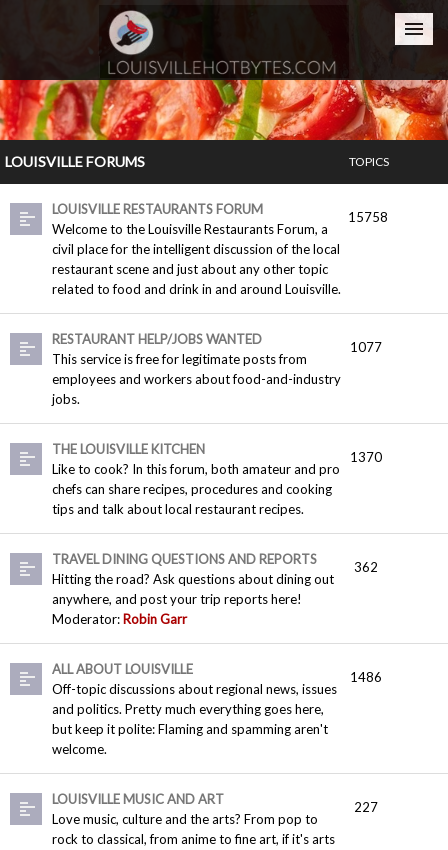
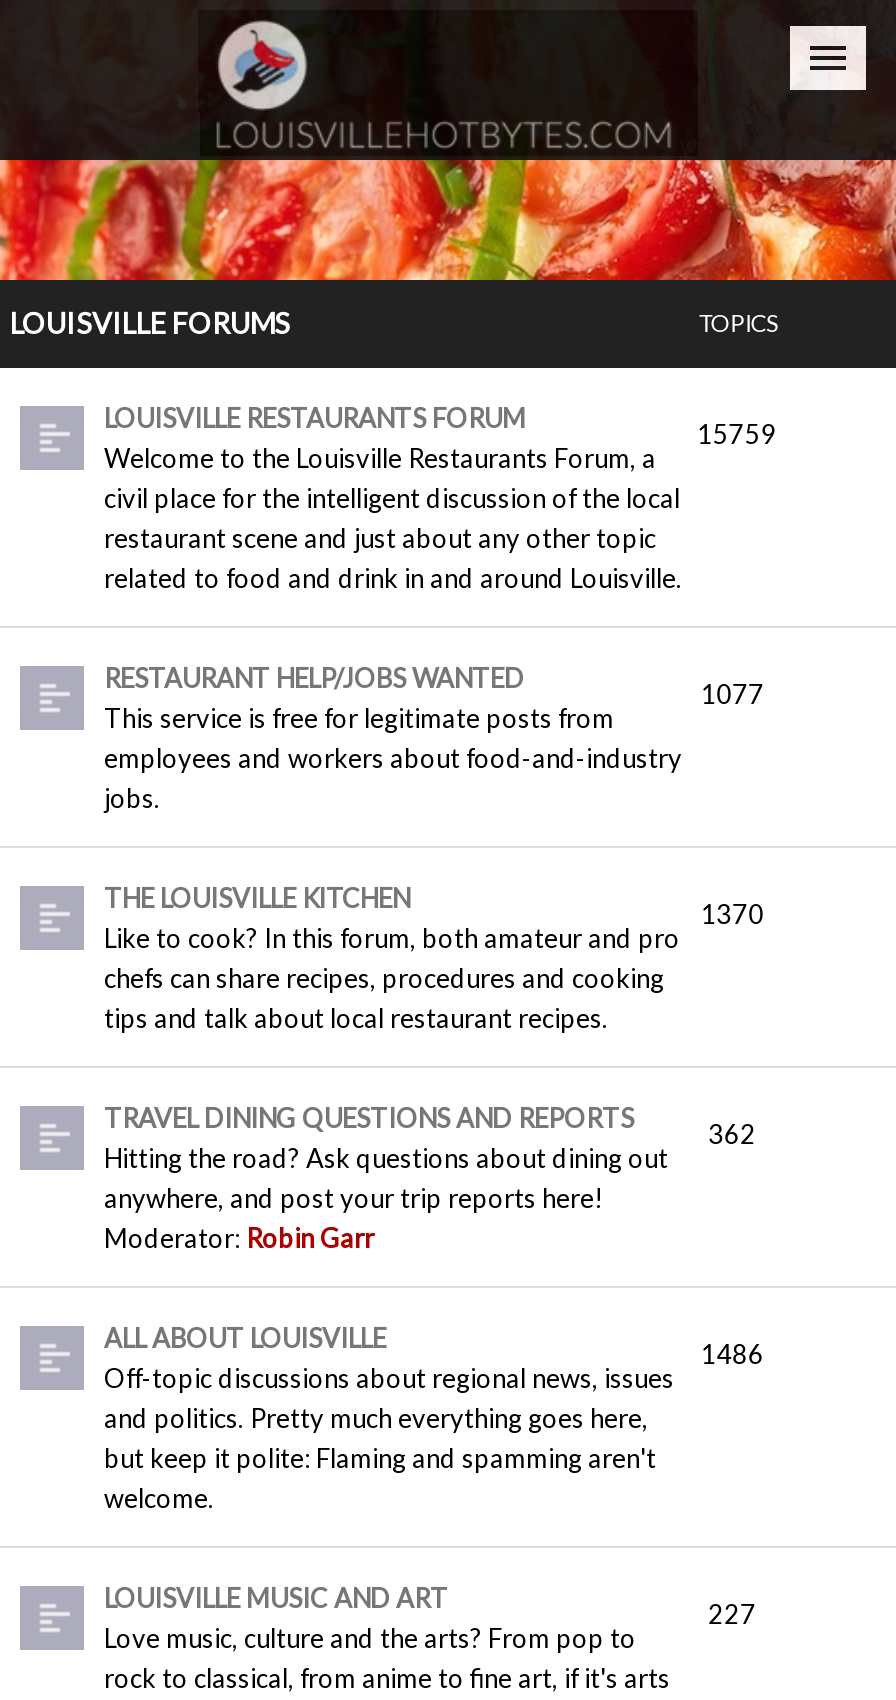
[348,209,388,225] 15758 -> [696,418,776,450] 15759

